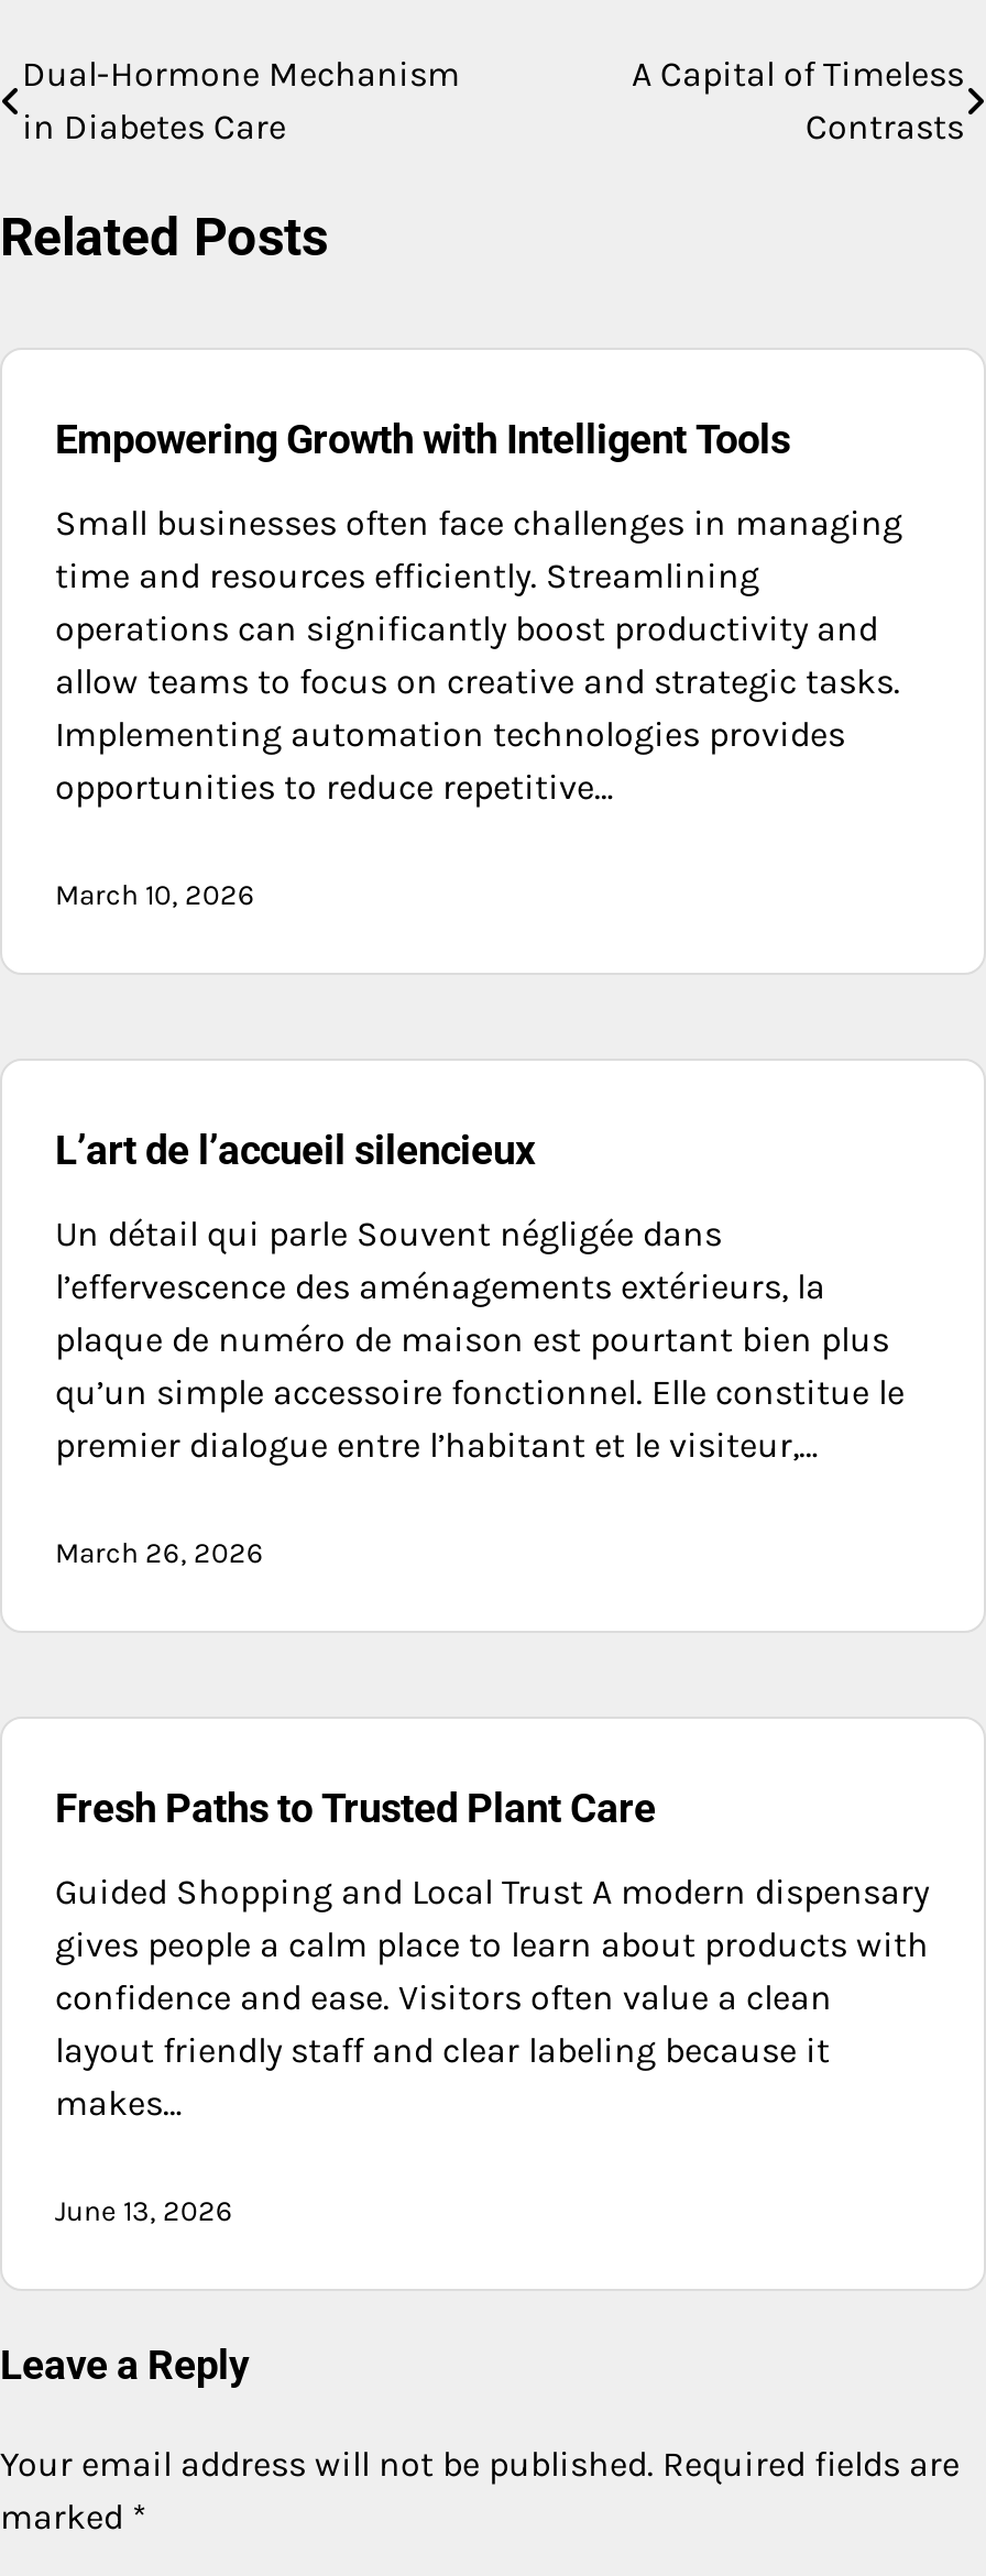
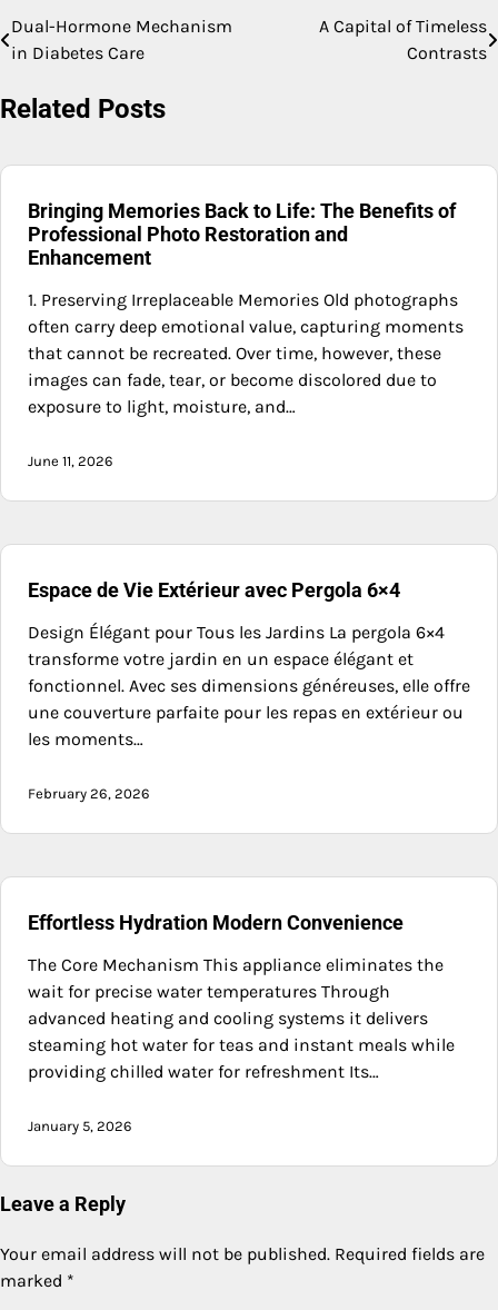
[55,416,790,462] Empowering Growth with Intelligent Tools -> [28,199,456,269] Bringing Memories Back to Life: The Benefits of | Professional Photo Restoration and | Enhancement
[55,501,902,807] Small businesses often face challenges in managing | time and resources efficiently. Streamlining | operations can significantly boost productivity and | allow teams to focus on creative and strategic tasks. | Implementing automation technologies provides | opportunities to reduce repetitive… -> [28,289,464,417] 1. Preserving Irreplaceable Memories Old photographs | often carry deep emotional value, capturing moments | that cannot be recreated. Over time, however, these | images can fade, tear, or become discolored due to | exposure to light, moisture, and…
[55,878,255,911] March 10, 2026 -> [28,452,113,469] June 11, 2026
[55,1126,535,1173] L’art de l’accueil silencieux -> [28,578,400,601] Espace de Vie Extérieur avec Pergola 6×4
[55,1212,905,1465] Un détail qui parle Souvent négligée dans | l’effervescence des aménagements extérieurs, la | plaque de numéro de maison est pourtant bien plus | qu’un simple accessoire fonctionnel. Elle constitue le | premier dialogue entre l’habitant et le visiteur,… -> [28,621,470,749] Design Élégant pour Tous les Jardins La pergola 6×4 | transforme votre jardin en un espace élégant et | fonctionnel. Avec ses dimensions généreuses, elle offre | une couverture parfaite pour les repas en extérieur ou | les moments…
[55,1536,264,1569] March 26, 2026 -> [28,785,150,802] February 26, 2026
[55,1784,656,1831] Fresh Paths to Trusted Plant Care -> [28,911,404,934] Effortless Hydration Modern Convenience
[55,1870,929,2123] Guided Shopping and Local Trust A modern dispensary | gives people a calm place to learn about products with | confidence and ease. Visitors often value a clean | layout friendly staff and clear labeling because it | makes… -> [28,954,455,1082] The Core Mechanism This appliance eliminates the | wait for precise water temperatures Through | advanced heating and cooling systems it delivers | steaming hot water for teas and instant meals while | providing chilled water for refreshment Its…
[55,2194,233,2227] June 13, 2026 -> [28,1117,132,1134] January 5, 2026

